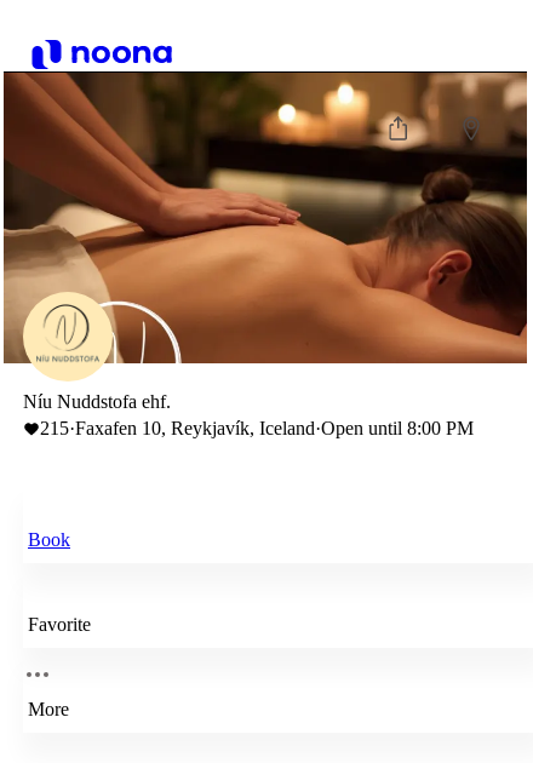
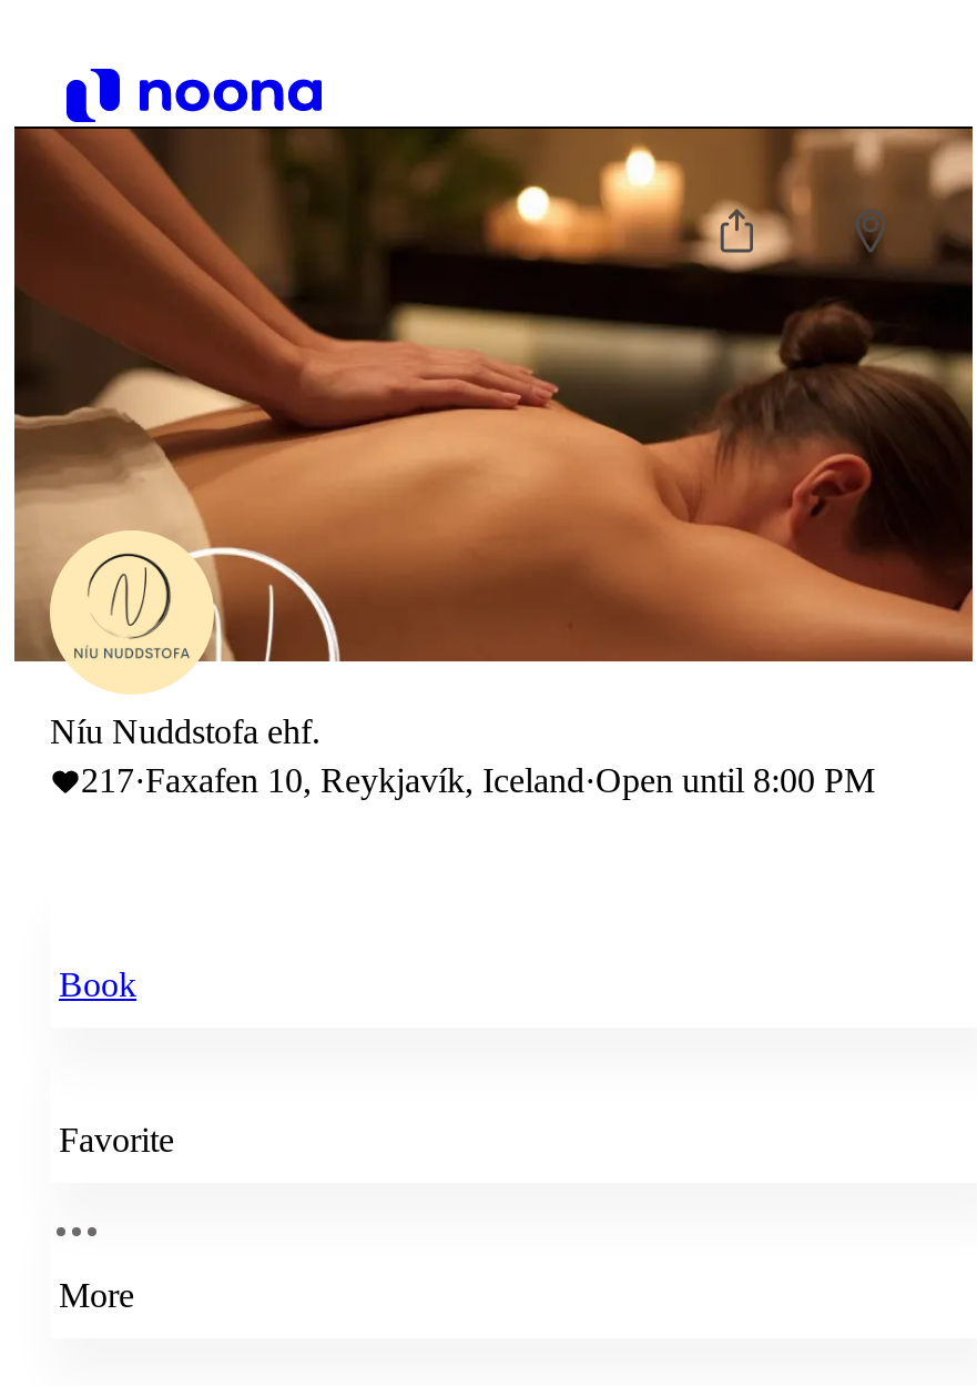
[40,418,474,438] 215·Faxafen 10, Reykjavík, Iceland·Open until 8:00 PM -> [81,761,875,799] 217·Faxafen 10, Reykjavík, Iceland·Open until 8:00 PM

